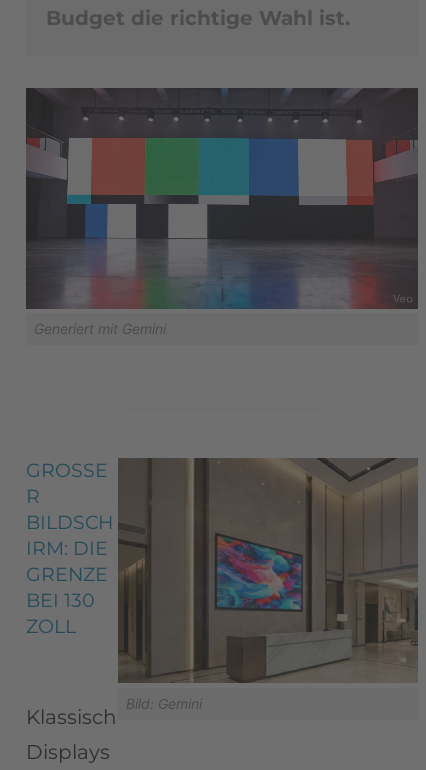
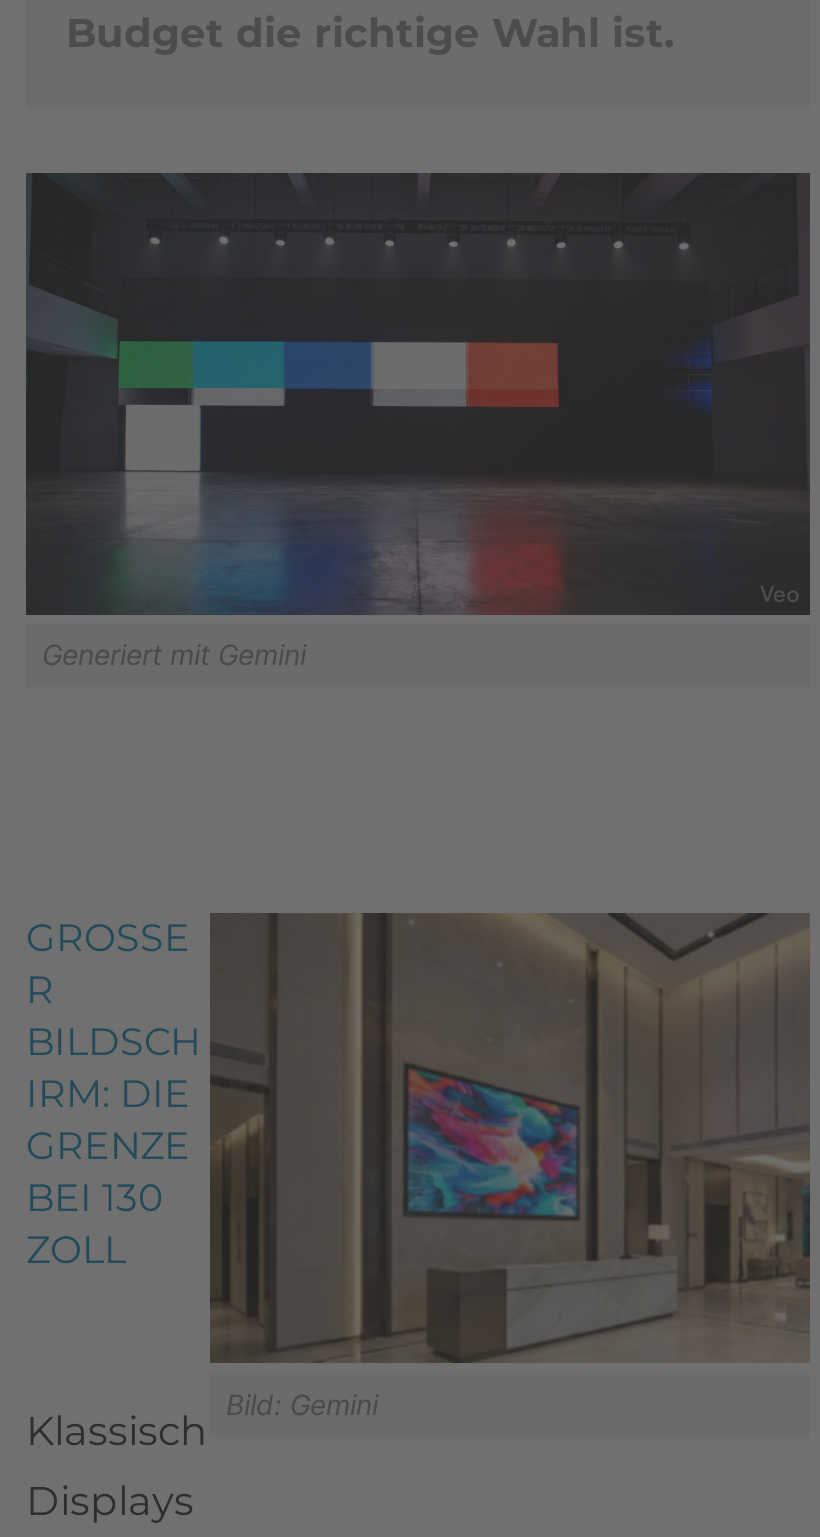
[26,88,417,310] [image] -> [26,173,810,617] [image]

